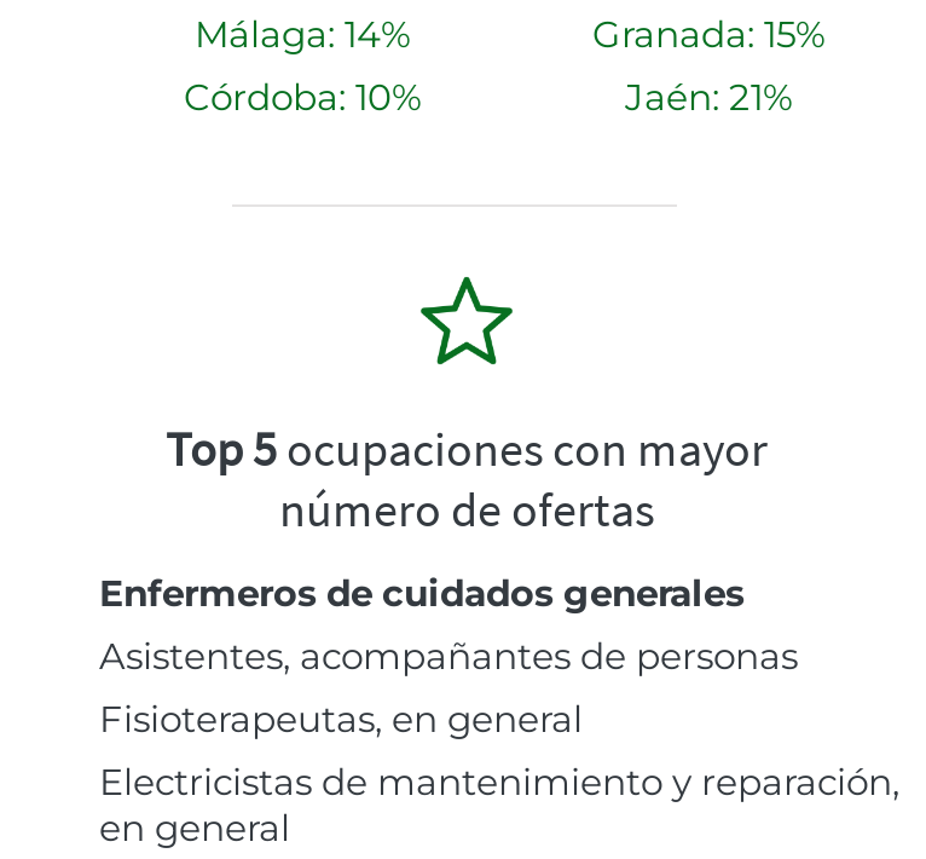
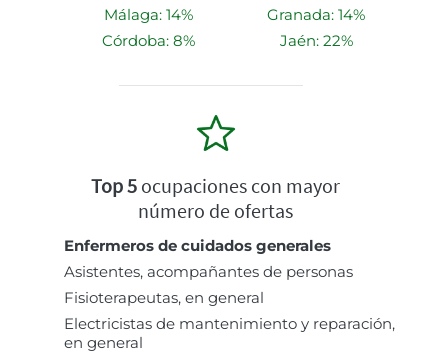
[592,11,824,57] Granada: 15% -> [267,5,365,24] Granada: 14%
[184,74,421,120] Córdoba: 10% -> [101,31,194,50] Córdoba: 8%
[625,74,792,120] Jaén: 21% -> [279,31,352,50] Jaén: 22%

